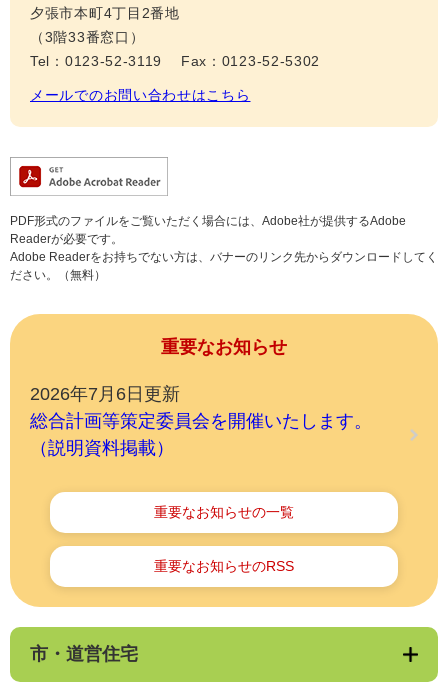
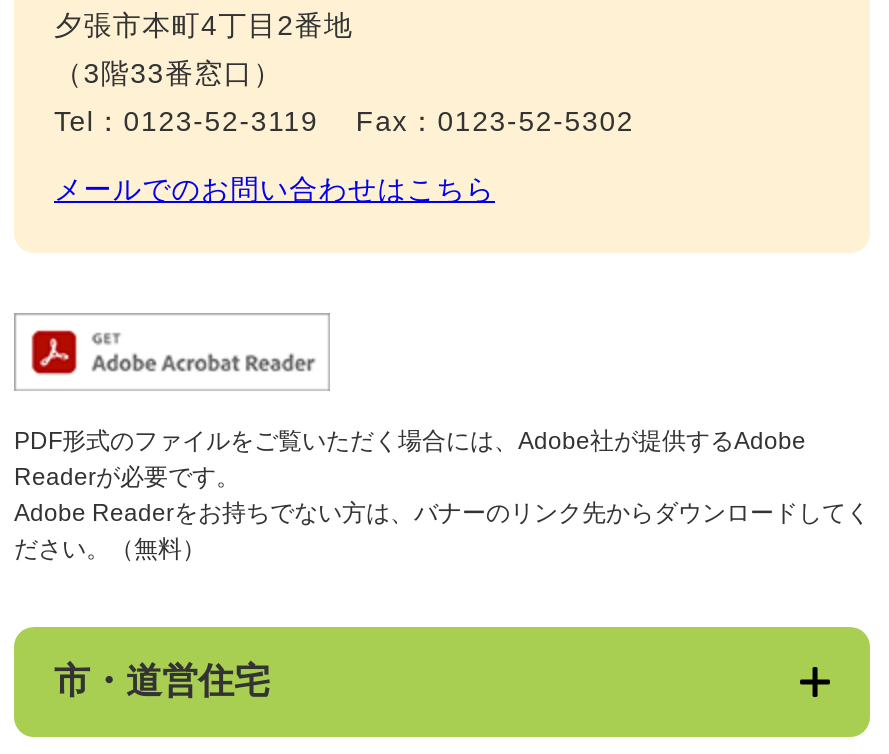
[9,314,439,608] [image] | 重要なお知らせ | 2026年7月6日更新 | 総合計画等策定委員会を開催いたします。 | （説明資料掲載） | 重要なお知らせの一覧 | 重要なお知らせのRSS -> none

